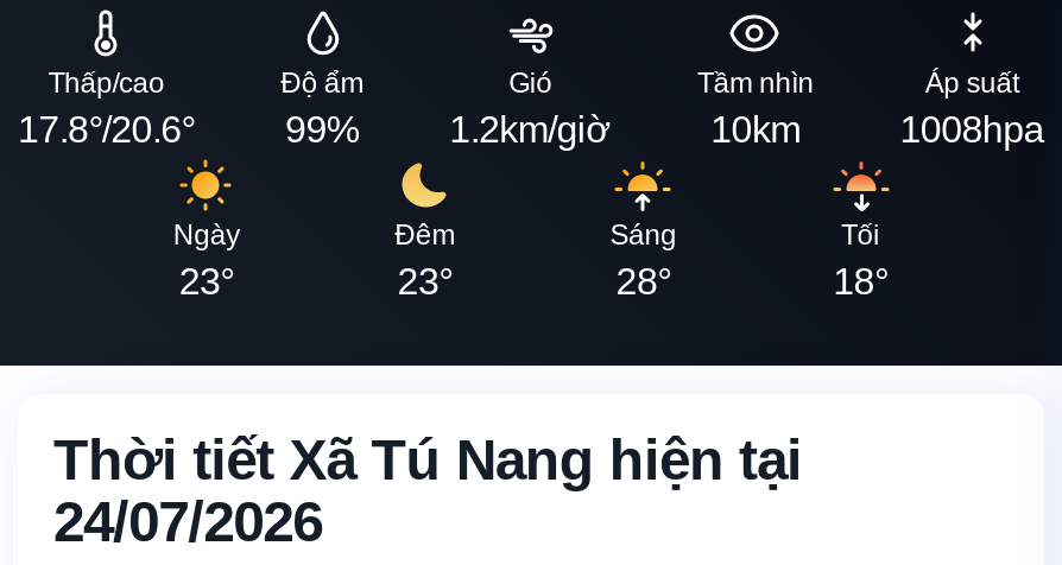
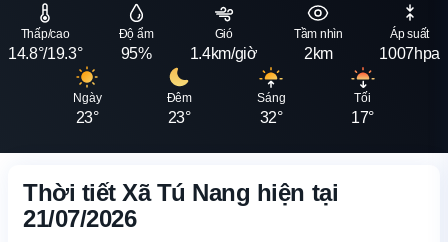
[18,109,195,150] 17.8°/20.6° -> [8,45,82,62] 14.8°/19.3°
[285,109,359,150] 99% -> [120,45,152,62] 95%
[449,109,611,150] 1.2km/giờ -> [190,45,258,62] 1.4km/giờ
[711,109,800,150] 10km -> [304,45,333,62] 2km
[900,109,1044,150] 1008hpa -> [379,45,440,62] 1007hpa
[616,261,671,301] 28° -> [260,109,283,126] 32°
[833,261,888,301] 18° -> [351,109,374,126] 17°
[53,489,322,553] 24/07/2026 -> [23,205,136,232] 21/07/2026

